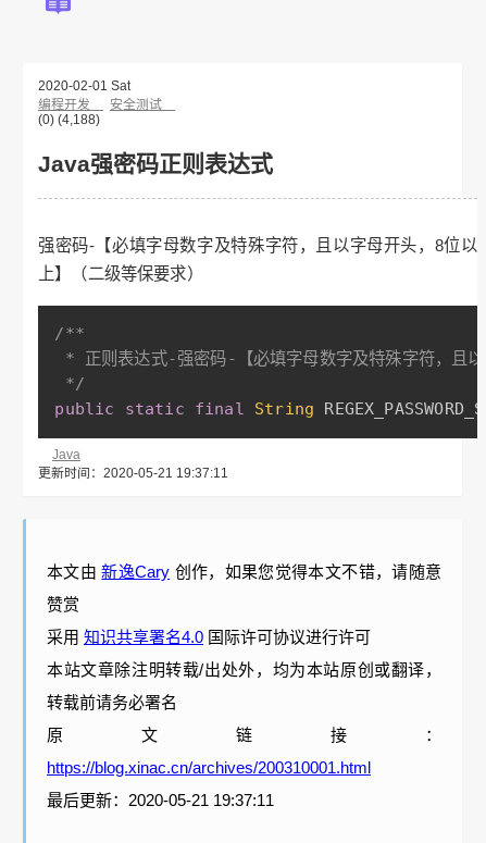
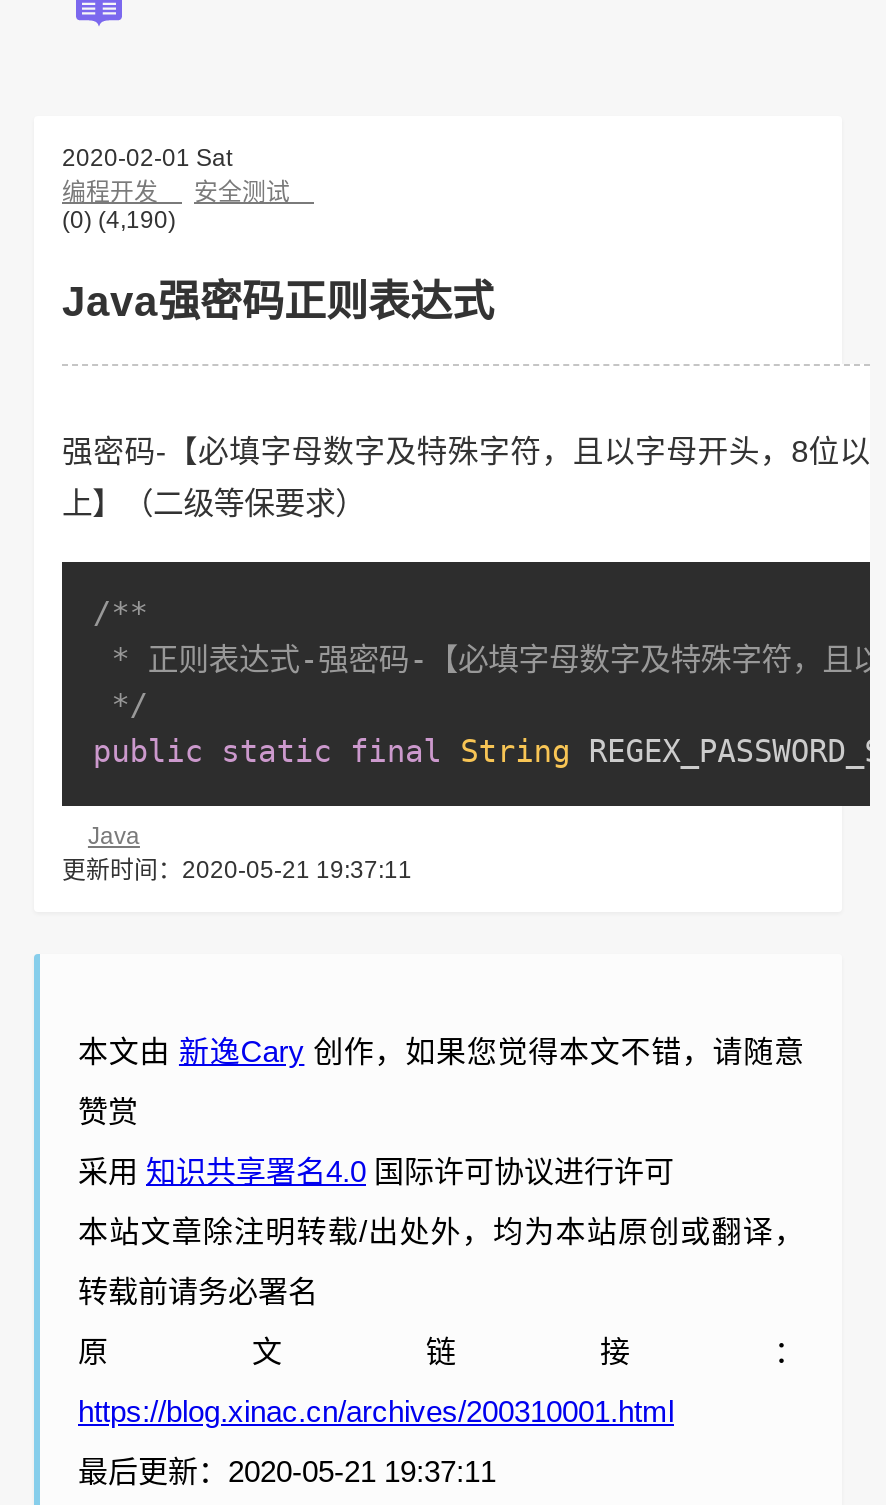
[38,112,100,127] (0) (4,188) -> [62,206,176,234] (0) (4,190)

